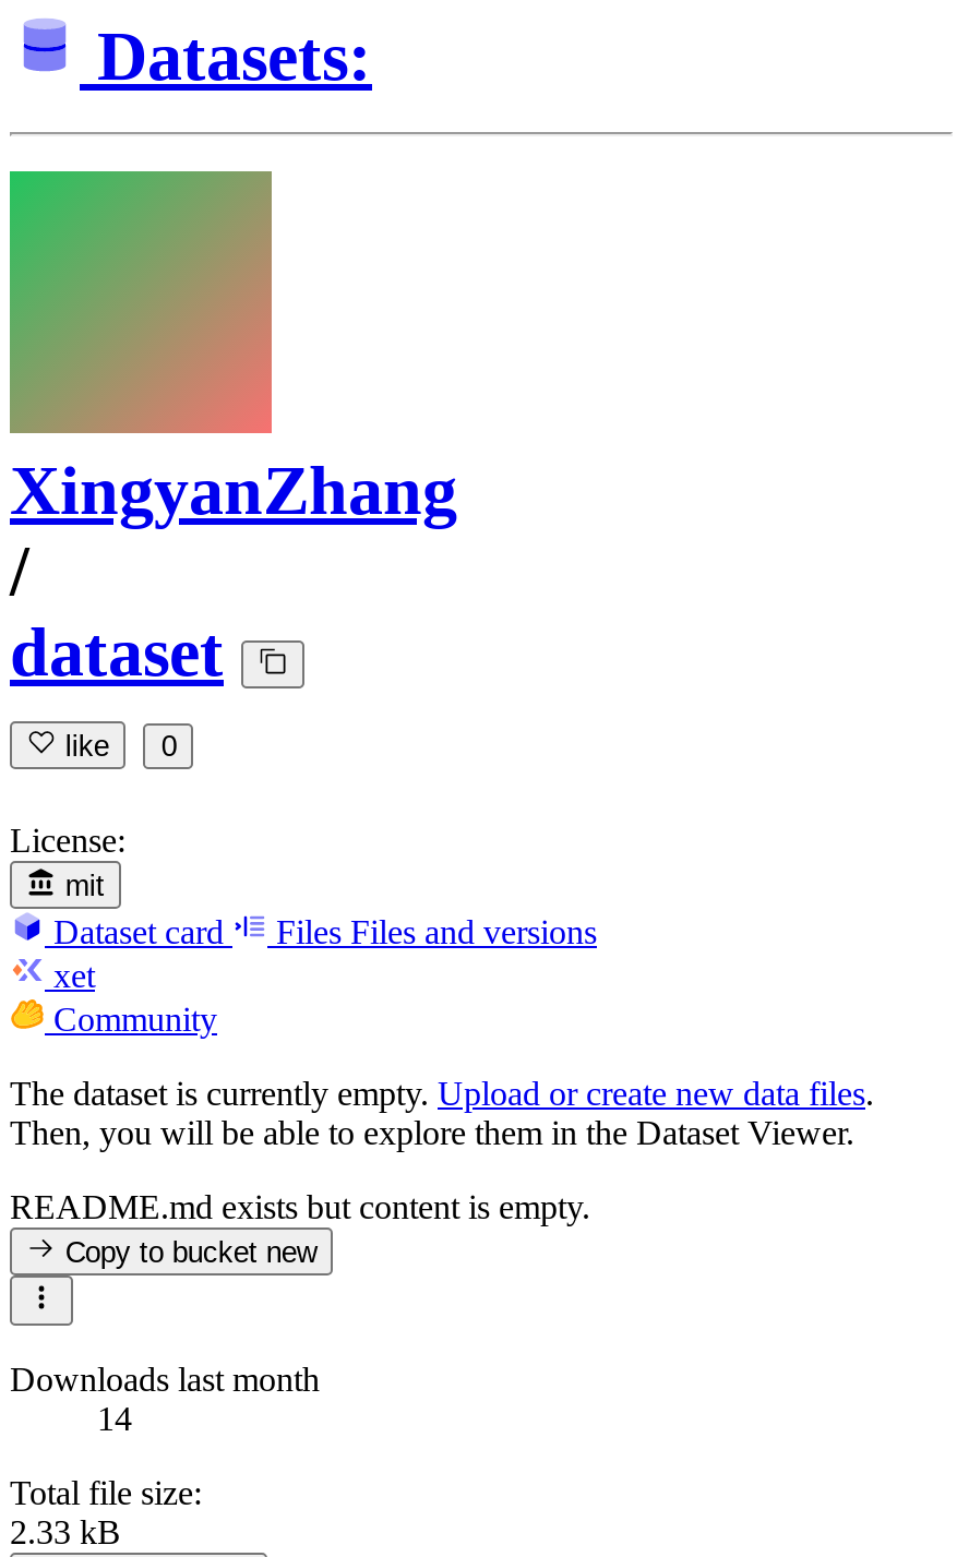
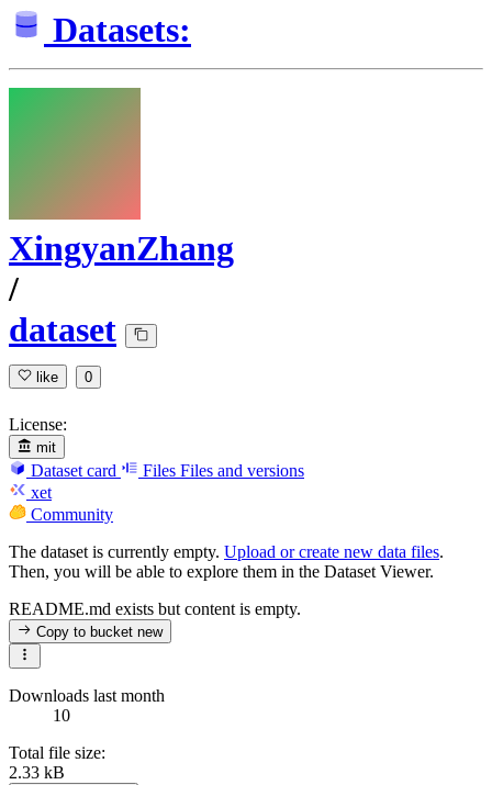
[97,1399,132,1436] 14 -> [53,705,70,724] 10

